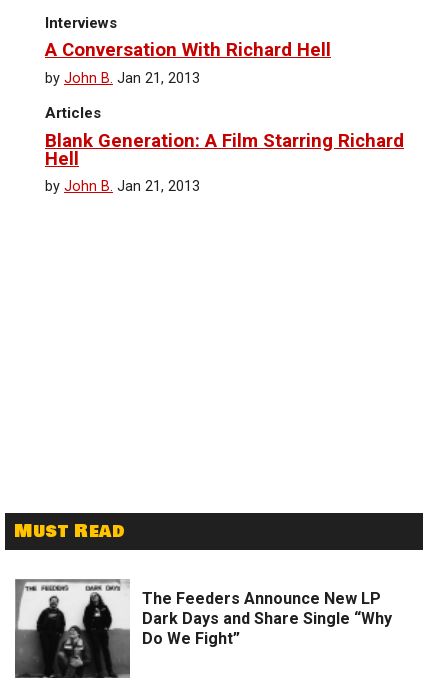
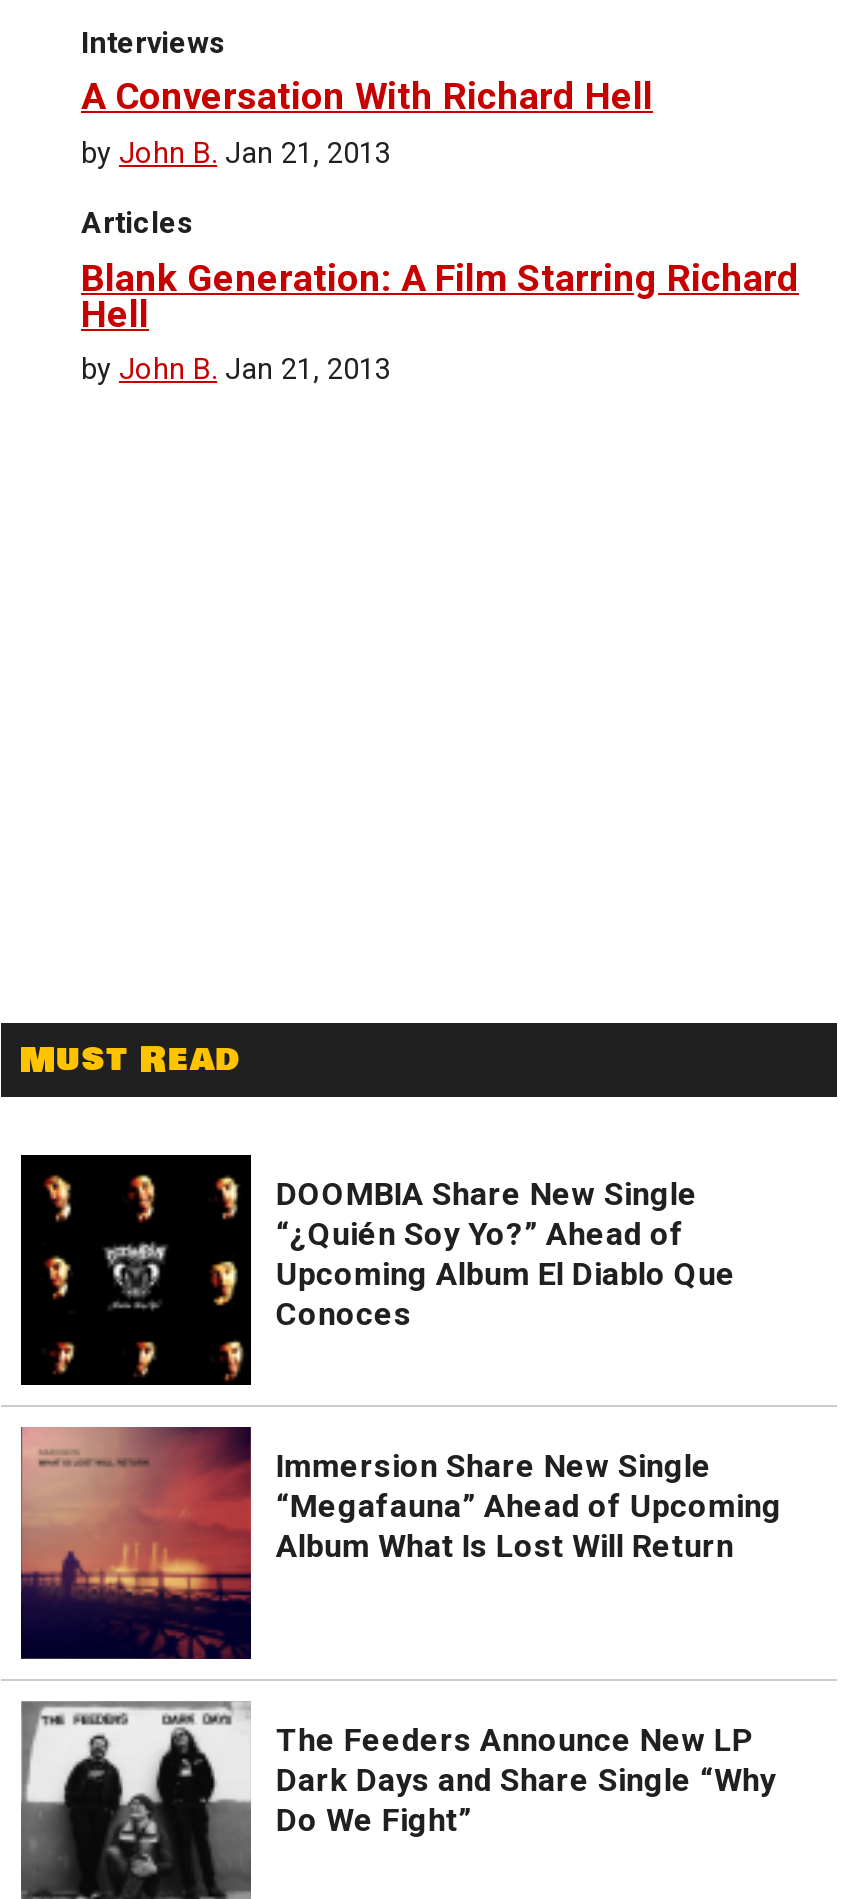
none -> [19,1153,736,1387] [image] | DOOMBIA Share New Single | “¿Quién Soy Yo?” Ahead of | Upcoming Album El Diablo Que | Conoces
none -> [21,1425,782,1661] [image] | Immersion Share New Single | “Megafauna” Ahead of Upcoming | Album What Is Lost Will Return

